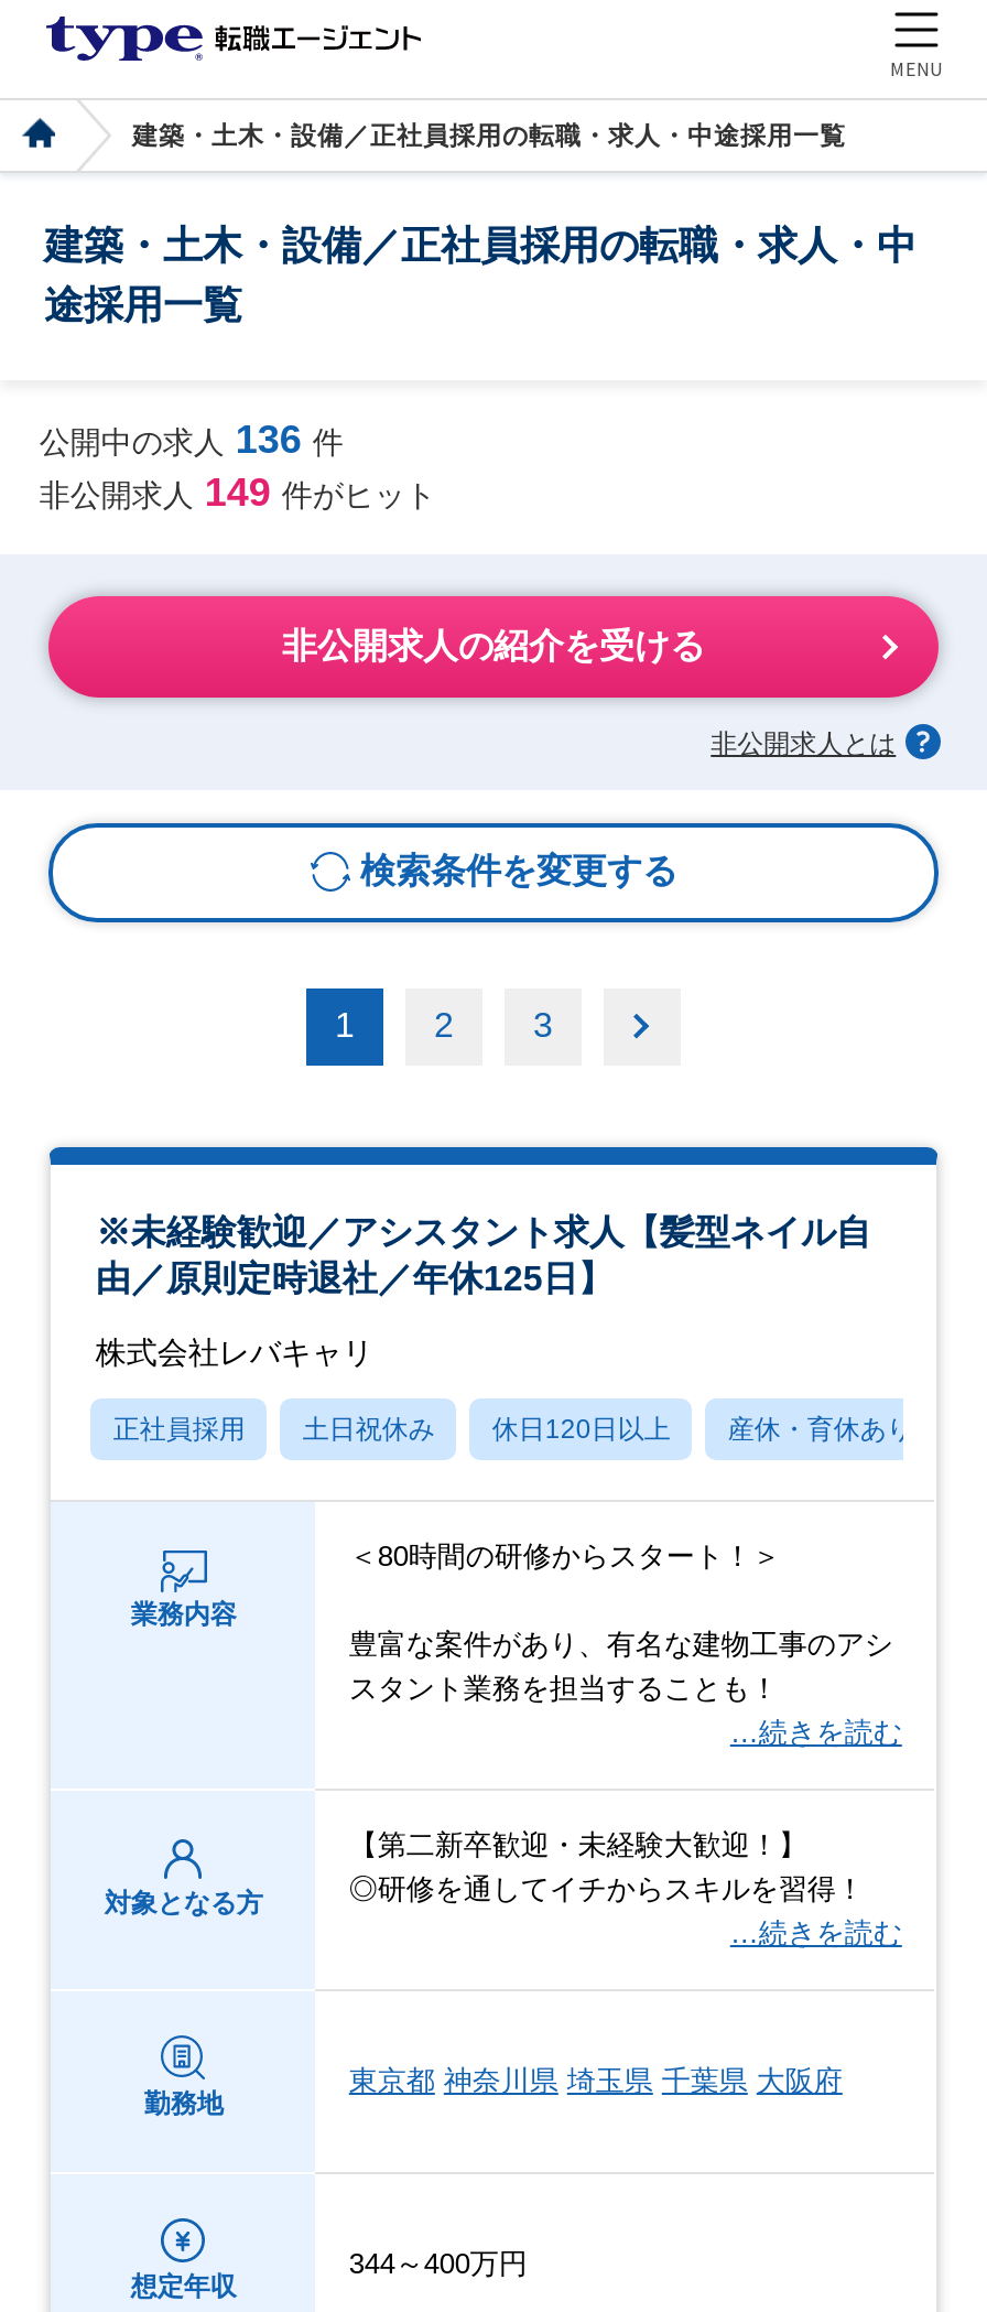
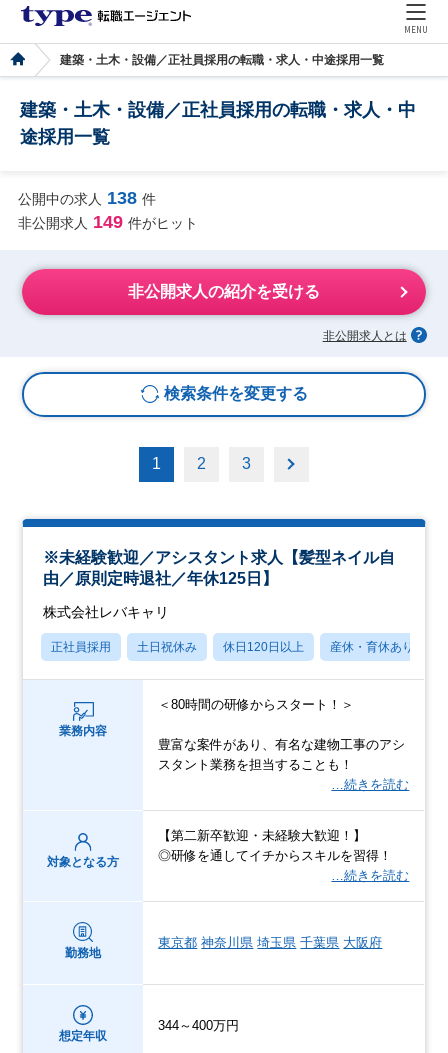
[39,417,343,462] 公開中の求人 136 件 -> [18,188,156,208] 公開中の求人 138 件

